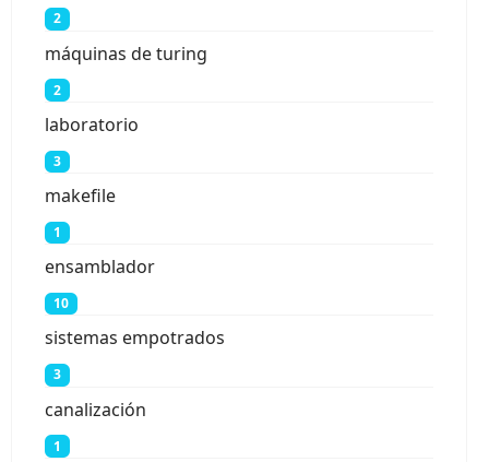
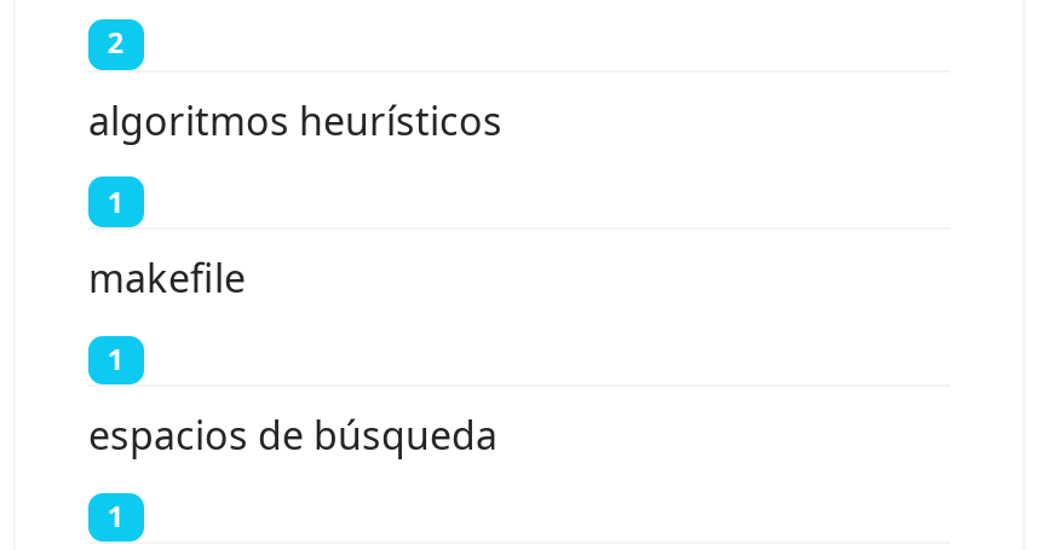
[45,41,207,170] máquinas de turing | 2 | laboratorio | 3 -> [88,94,502,222] algoritmos heurísticos | 1
[45,255,225,421] ensamblador | 10 | sistemas empotrados | 3 | canalización -> [88,409,498,462] espacios de búsqueda

